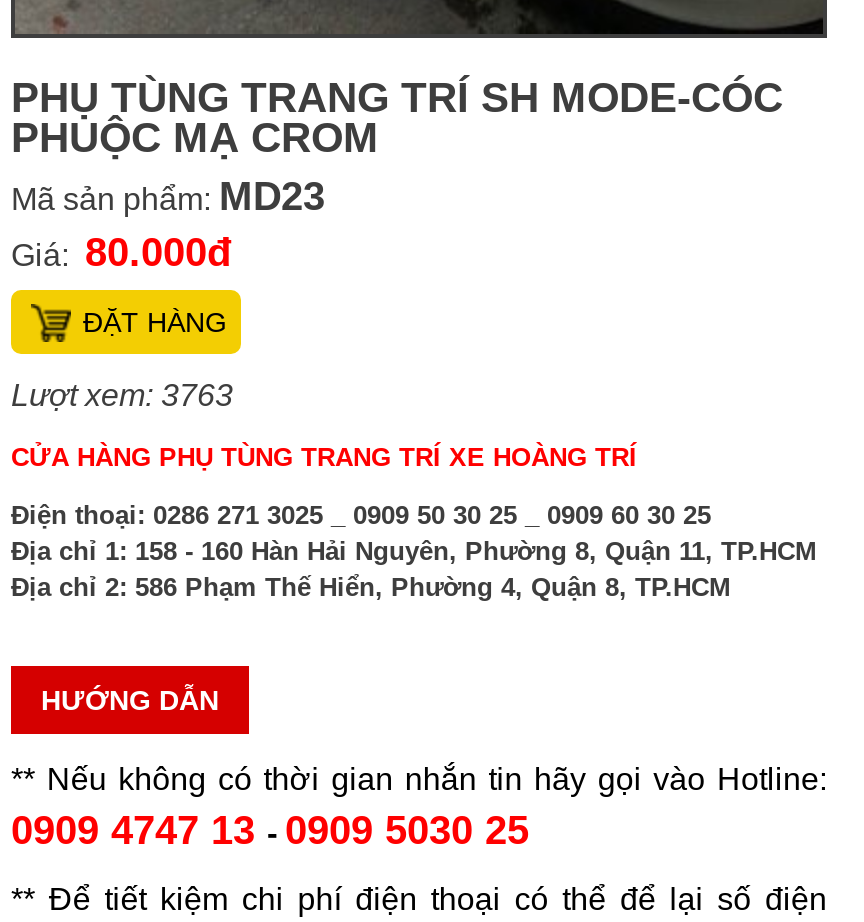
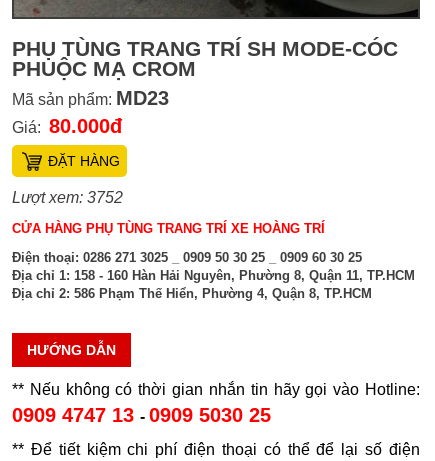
[11,378,233,412] Lượt xem: 3763 -> [12,189,123,206] Lượt xem: 3752

